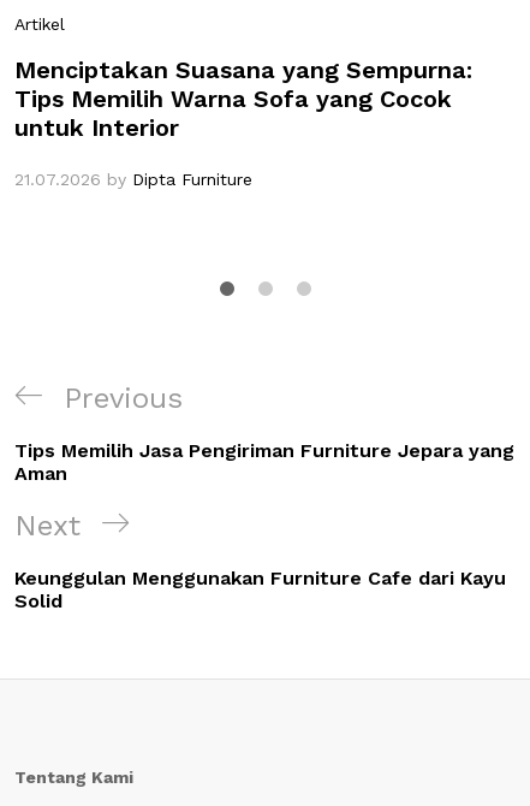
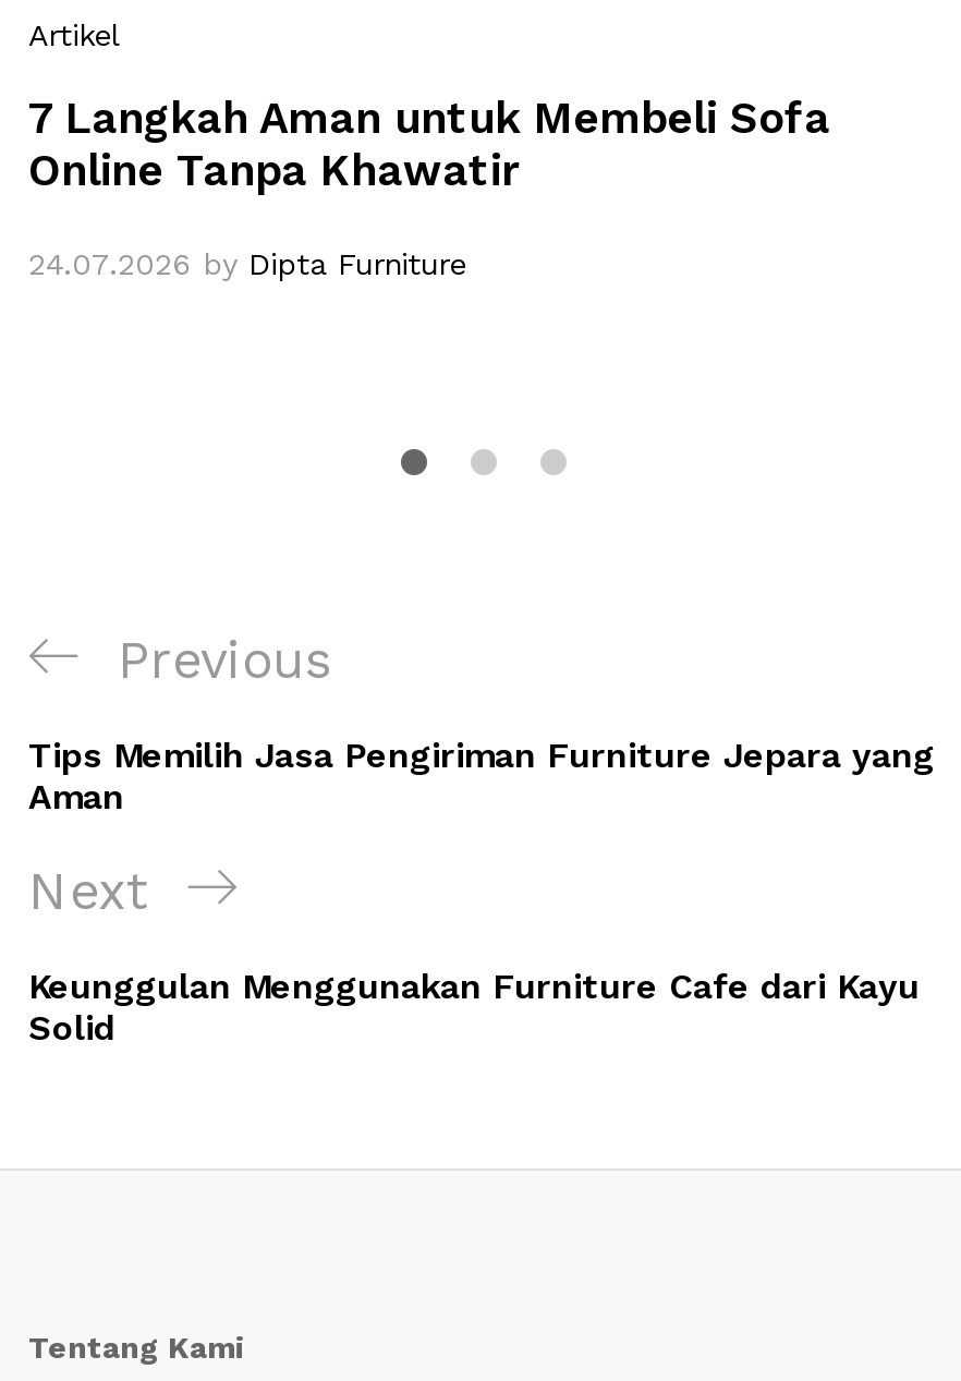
[14,56,472,142] Menciptakan Suasana yang Sempurna: | Tips Memilih Warna Sofa yang Cocok | untuk Interior -> [28,92,830,197] 7 Langkah Aman untuk Membeli Sofa | Online Tanpa Khawatir
[14,170,252,189] 21.07.2026 by Dipta Furniture -> [28,247,466,282] 24.07.2026 by Dipta Furniture

